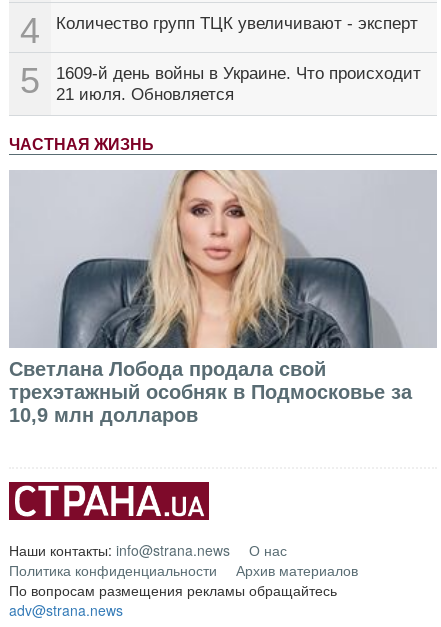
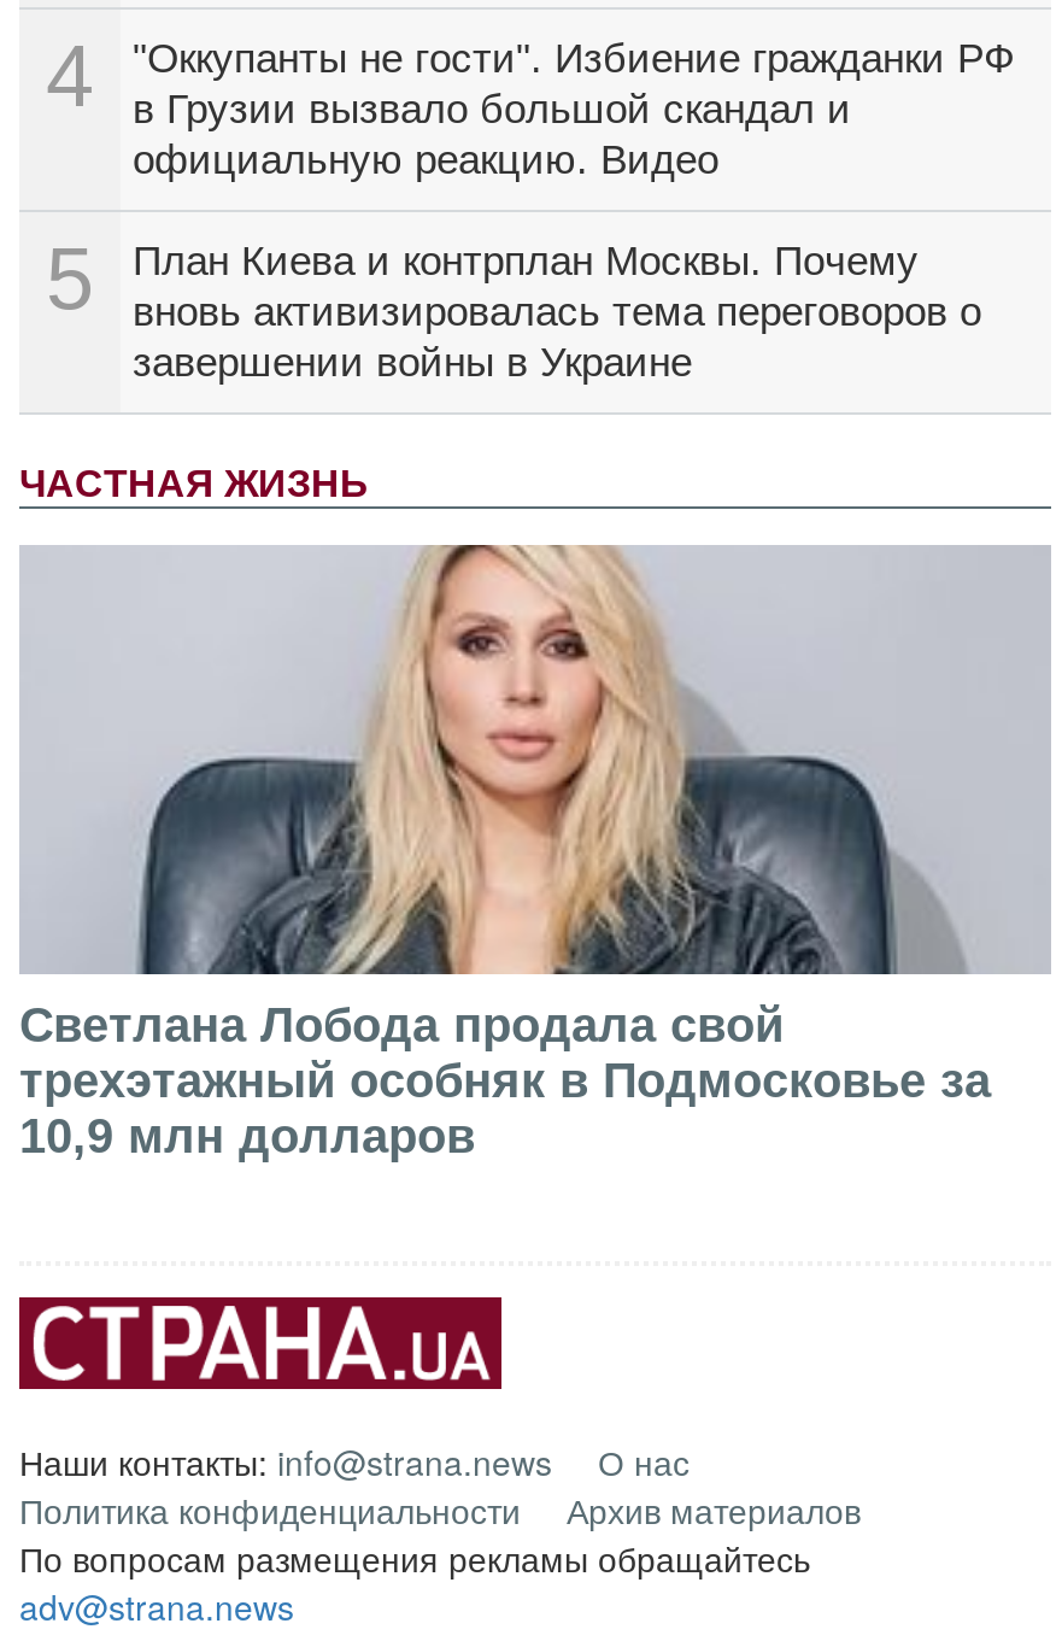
[56,14,418,33] Количество групп ТЦК увеличивают - эксперт -> [133,36,1015,183] "Оккупанты не гости". Избиение гражданки РФ | в Грузии вызвало большой скандал и | официальную реакцию. Видео
[56,64,421,104] 1609-й день войны в Украине. Что происходит | 21 июля. Обновляется -> [133,239,981,386] План Киева и контрплан Москвы. Почему | вновь активизировалась тема переговоров о | завершении войны в Украине

